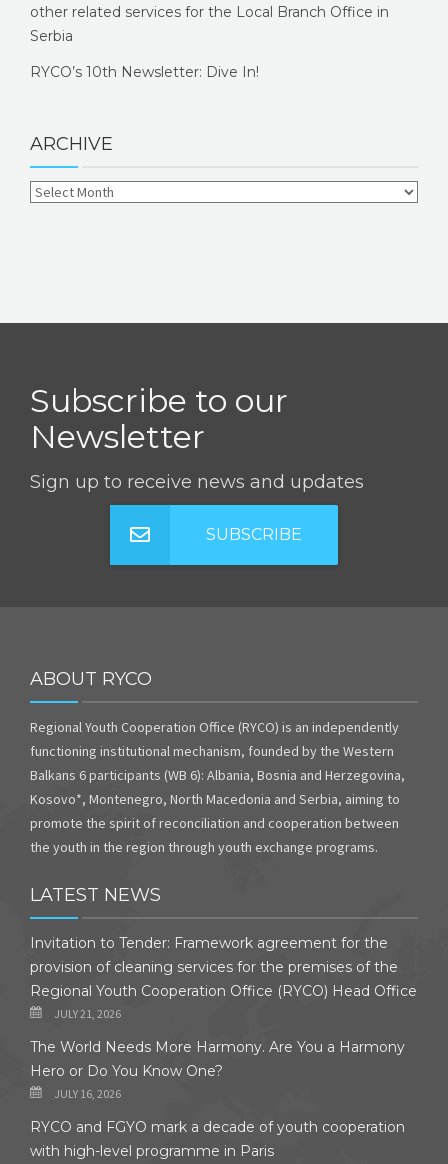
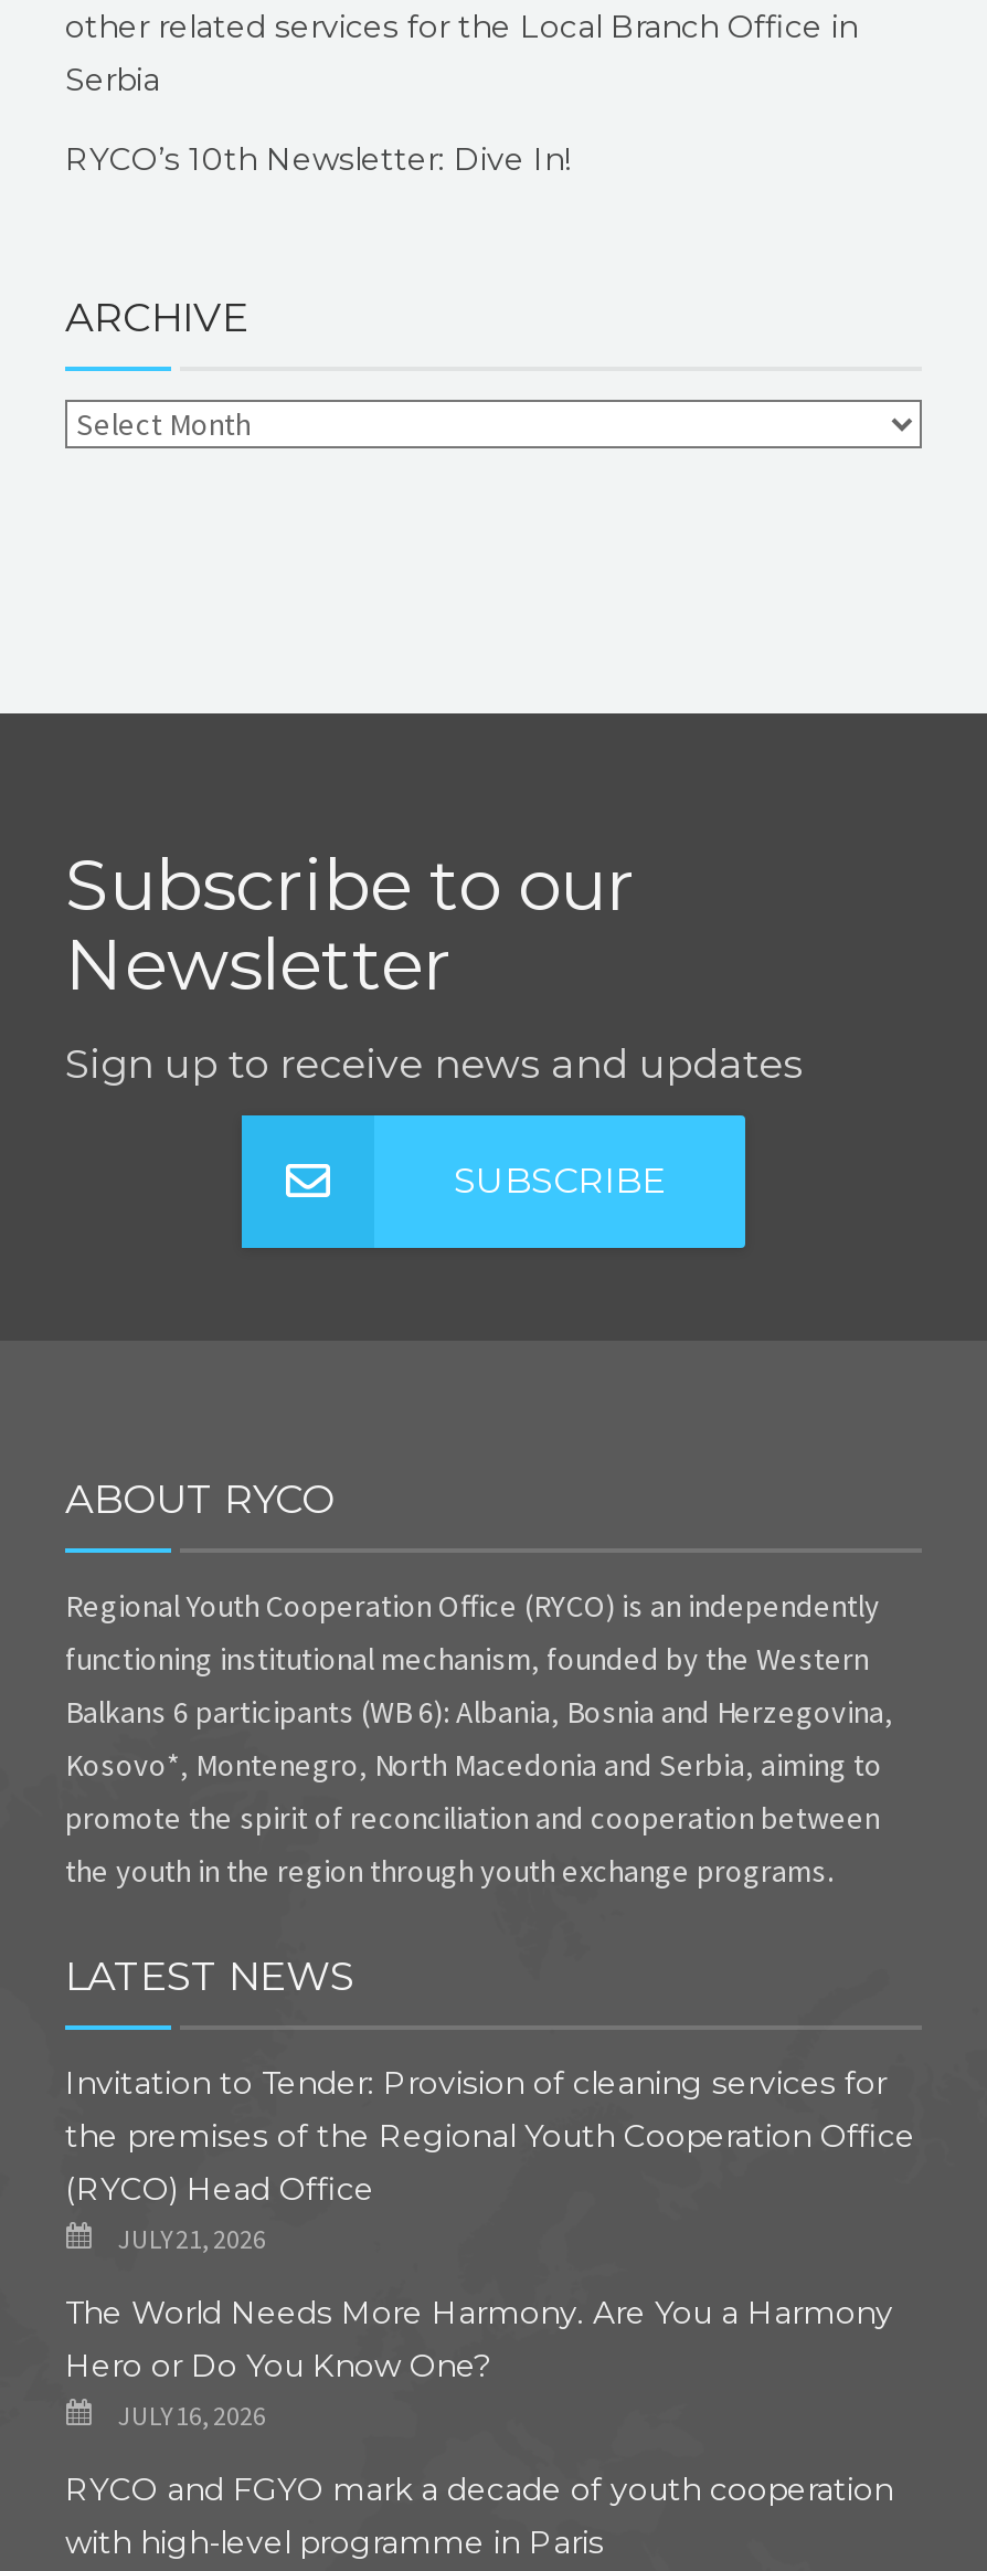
[30,934,417,1000] Invitation to Tender: Framework agreement for the | provision of cleaning services for the premises of the | Regional Youth Cooperation Office (RYCO) Head Office -> [65,2064,915,2209] Invitation to Tender: Provision of cleaning services for | the premises of the Regional Youth Cooperation Office | (RYCO) Head Office

